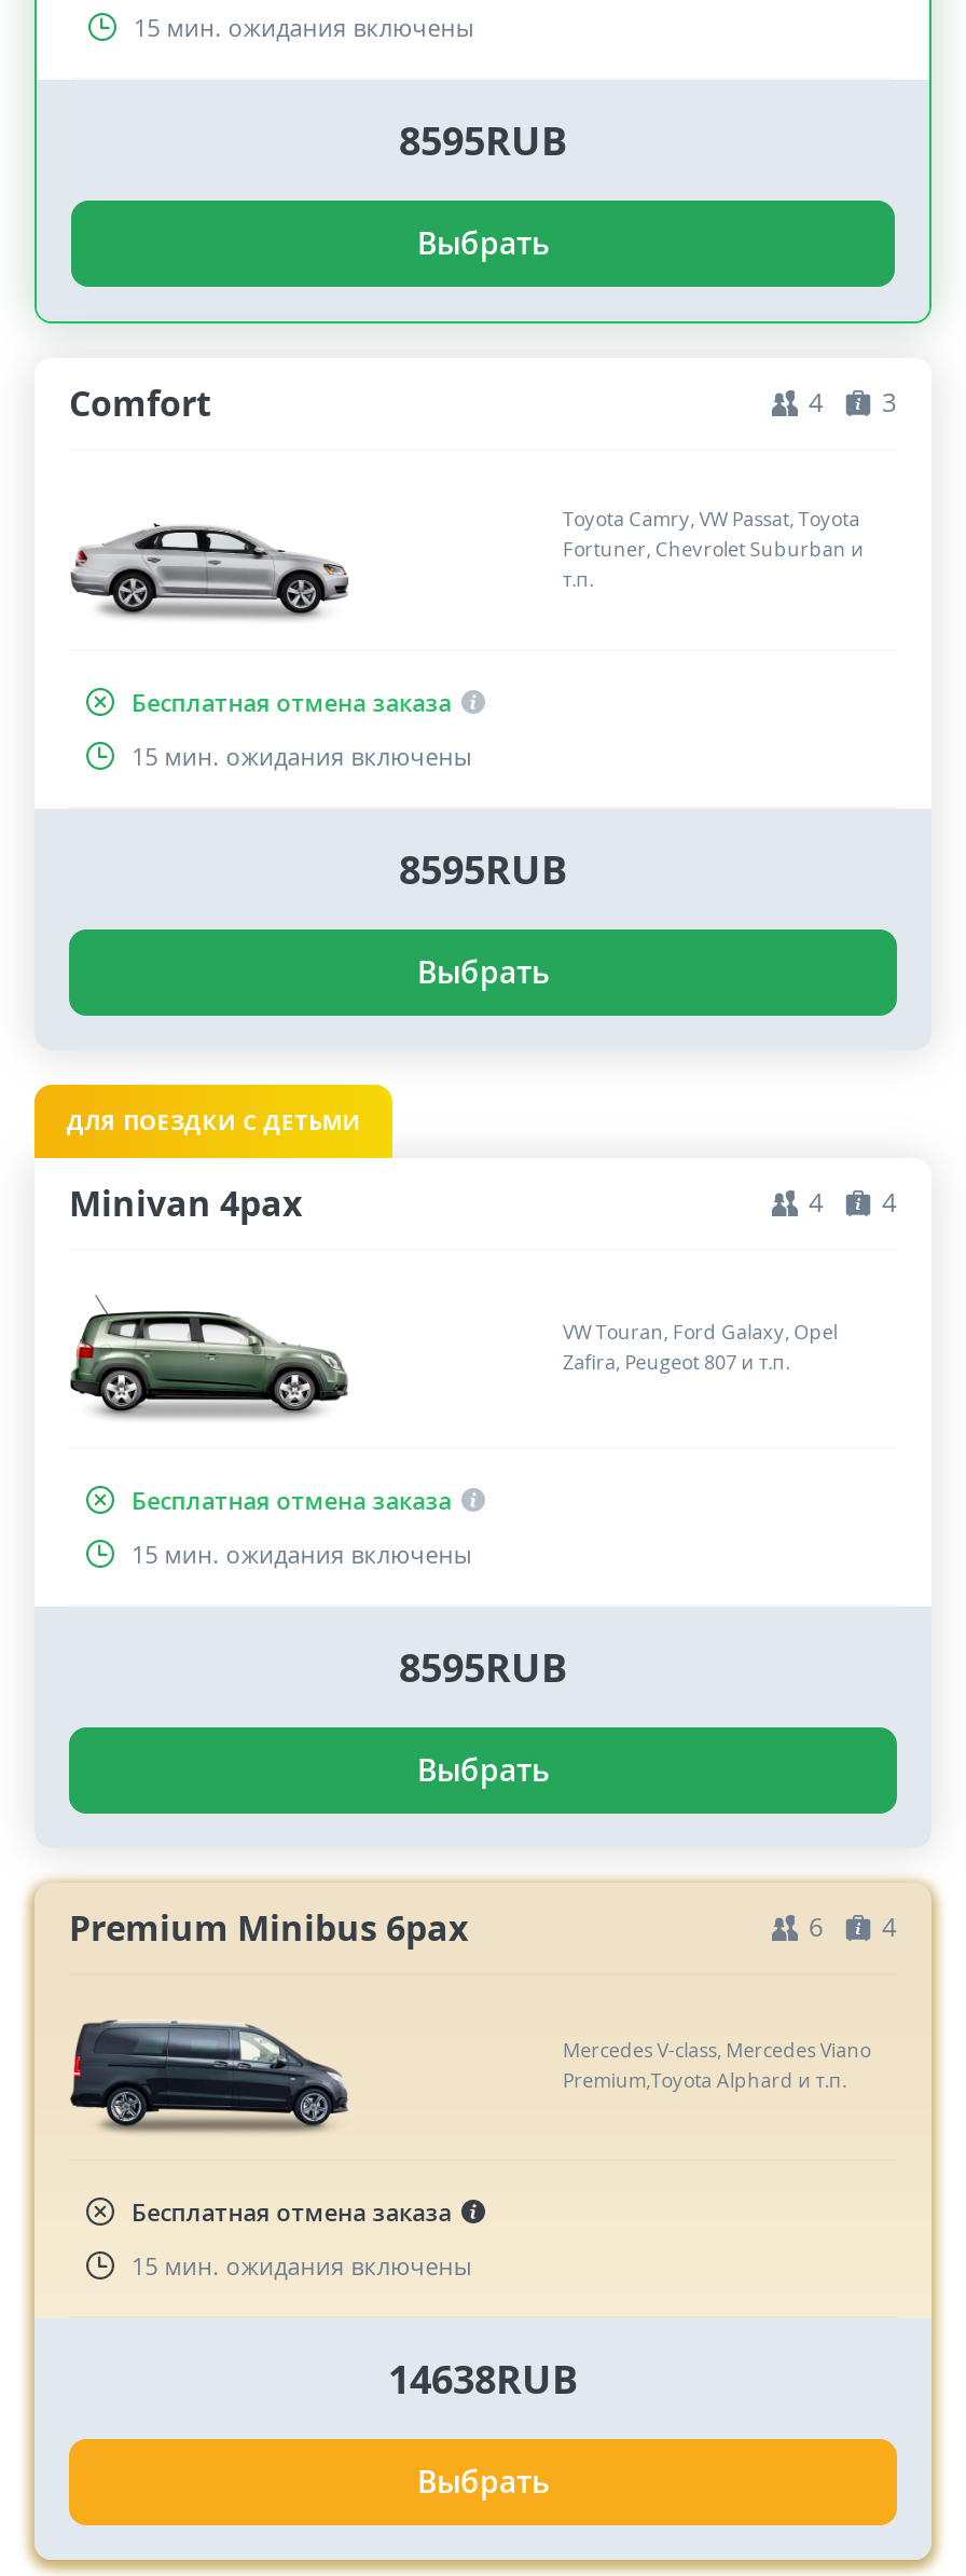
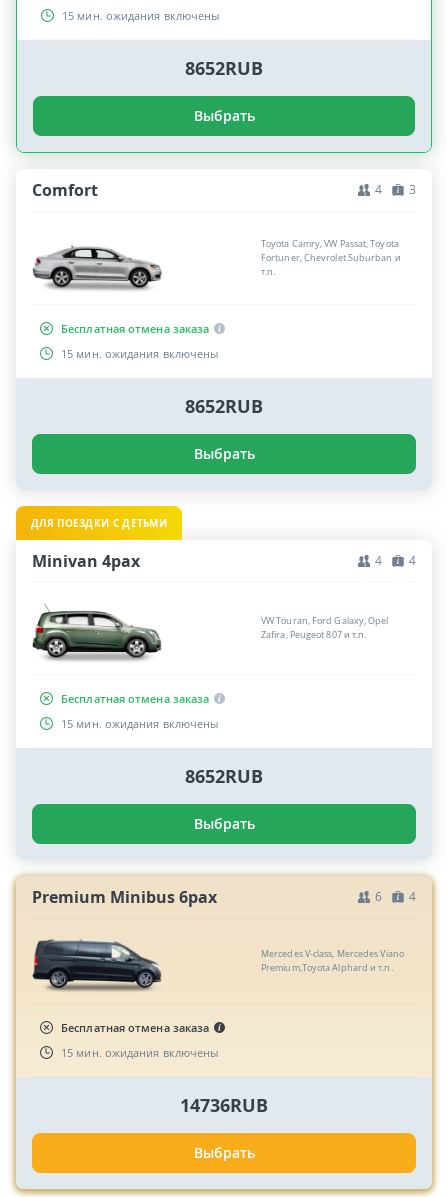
[399,114,567,166] 8595RUB -> [185,56,263,80] 8652RUB
[399,843,567,895] 8595RUB -> [185,394,263,418] 8652RUB
[399,1641,567,1693] 8595RUB -> [185,764,263,788] 8652RUB
[388,2352,578,2404] 14638RUB -> [180,1093,268,1117] 14736RUB

